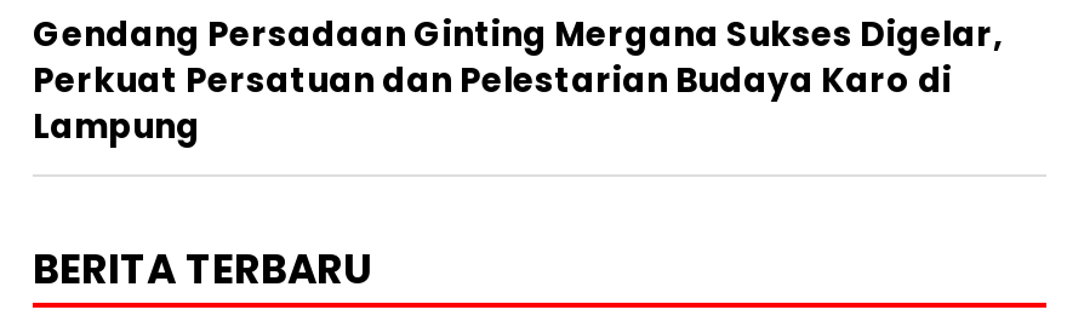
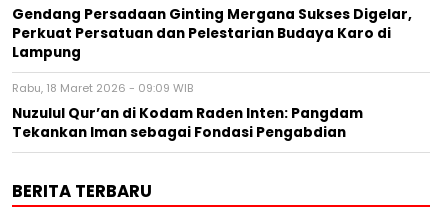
none -> [12,79,363,141] Rabu, 18 Maret 2026 - 09:09 WIB | Nuzulul Qur’an di Kodam Raden Inten: Pangdam | Tekankan Iman sebagai Fondasi Pengabdian

